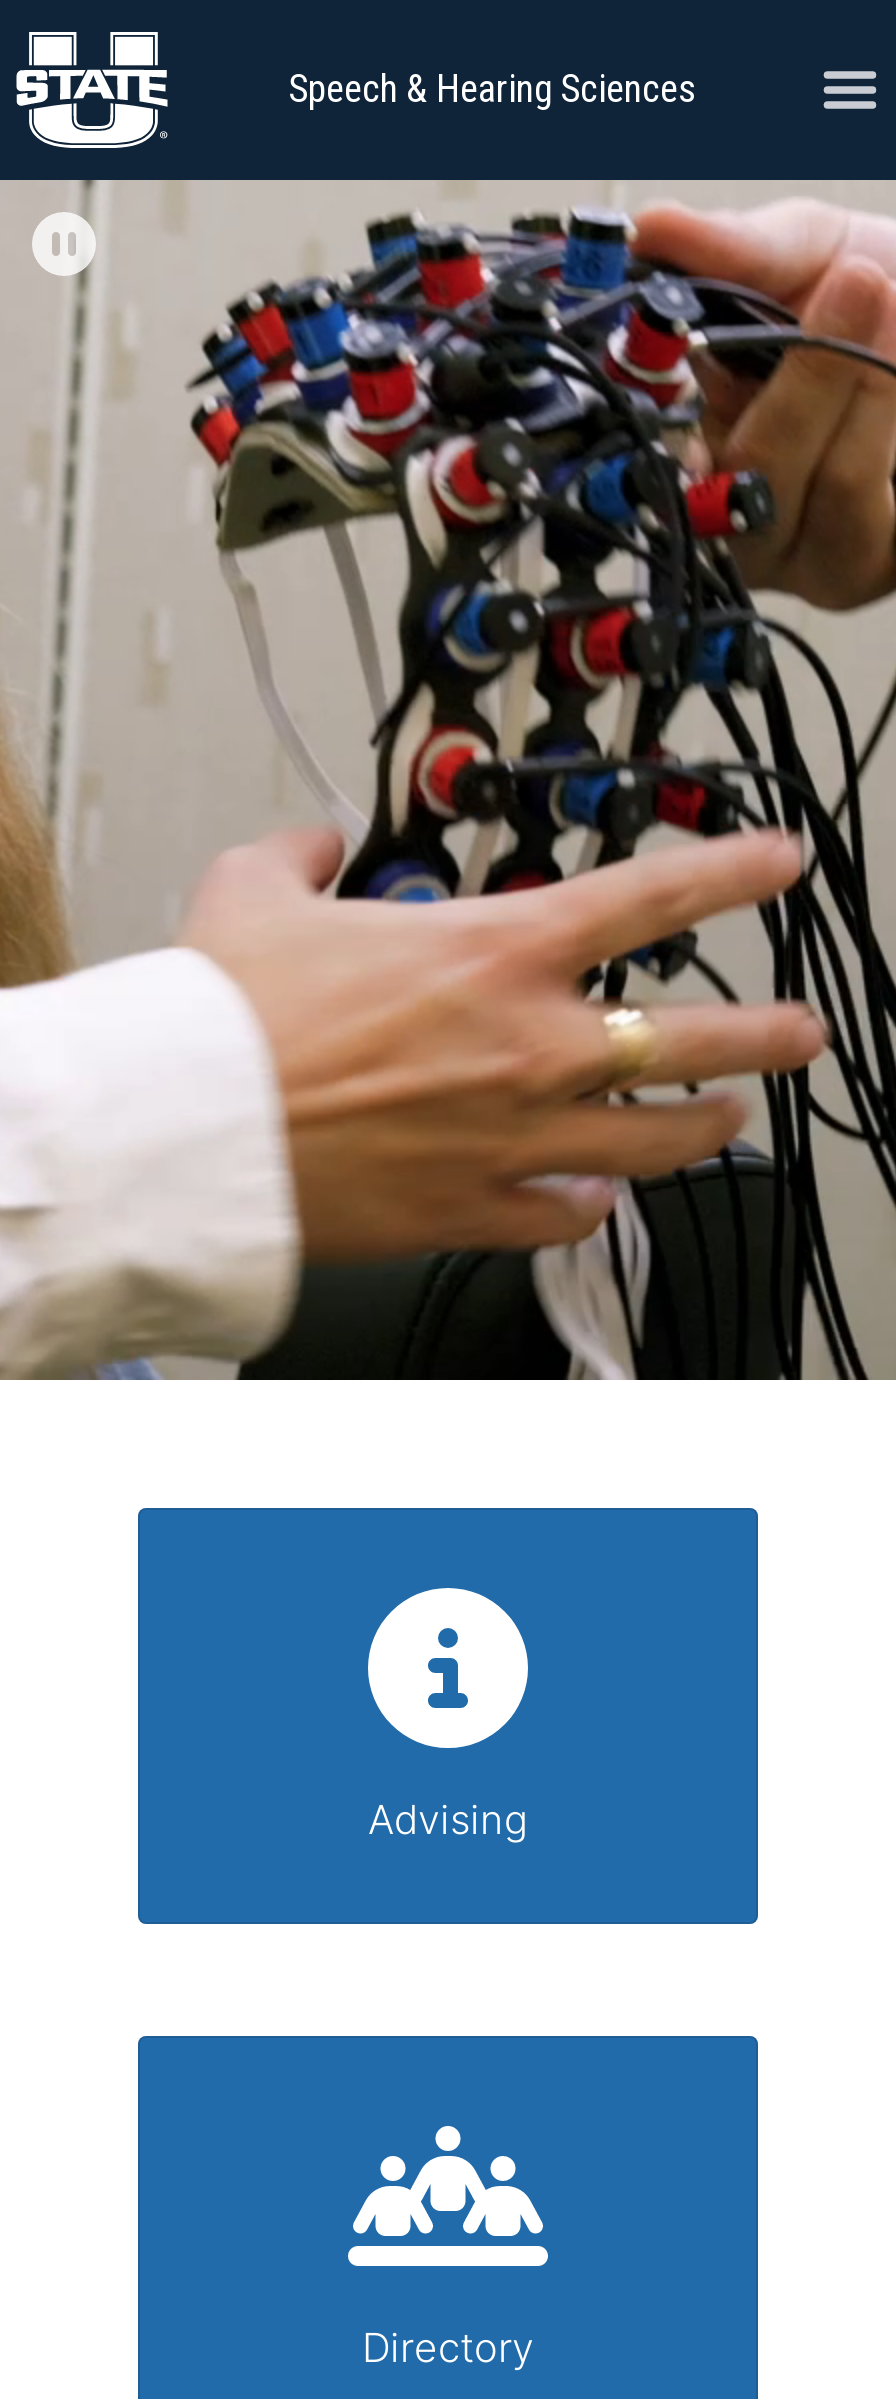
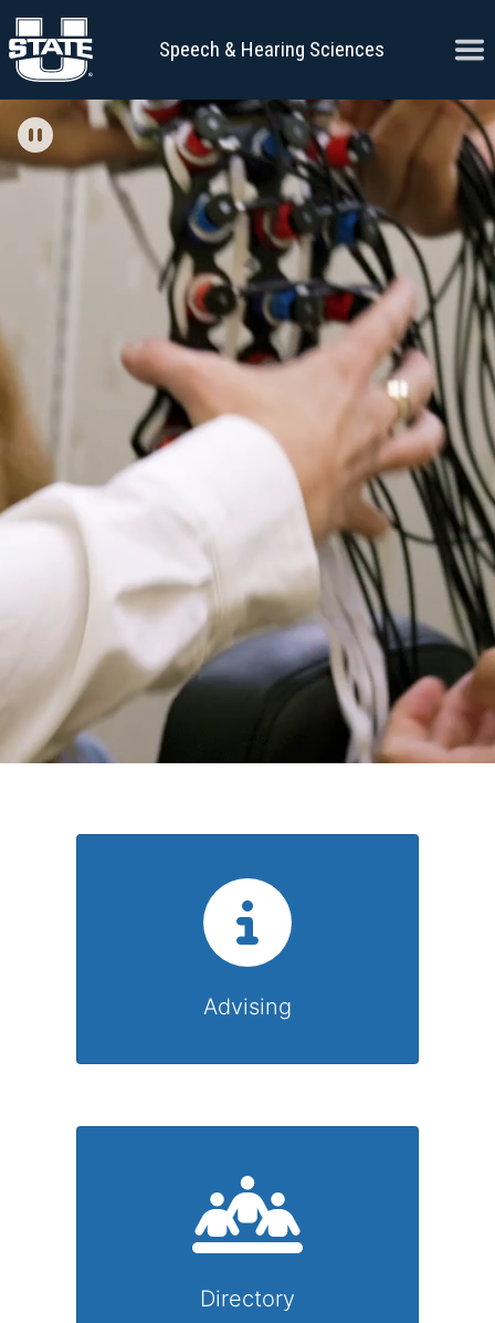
[6,178,890,1382] [image] -> [3,98,492,764] [image]

